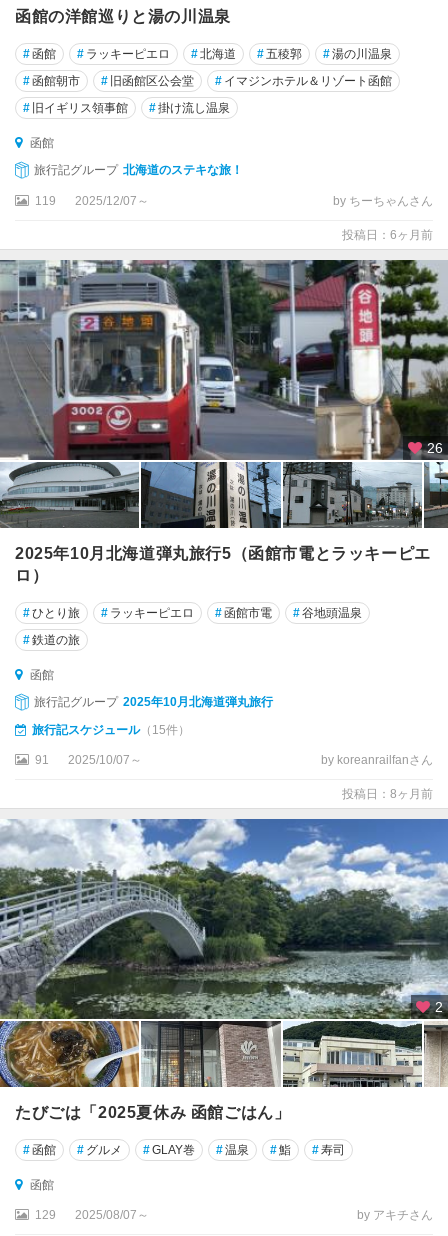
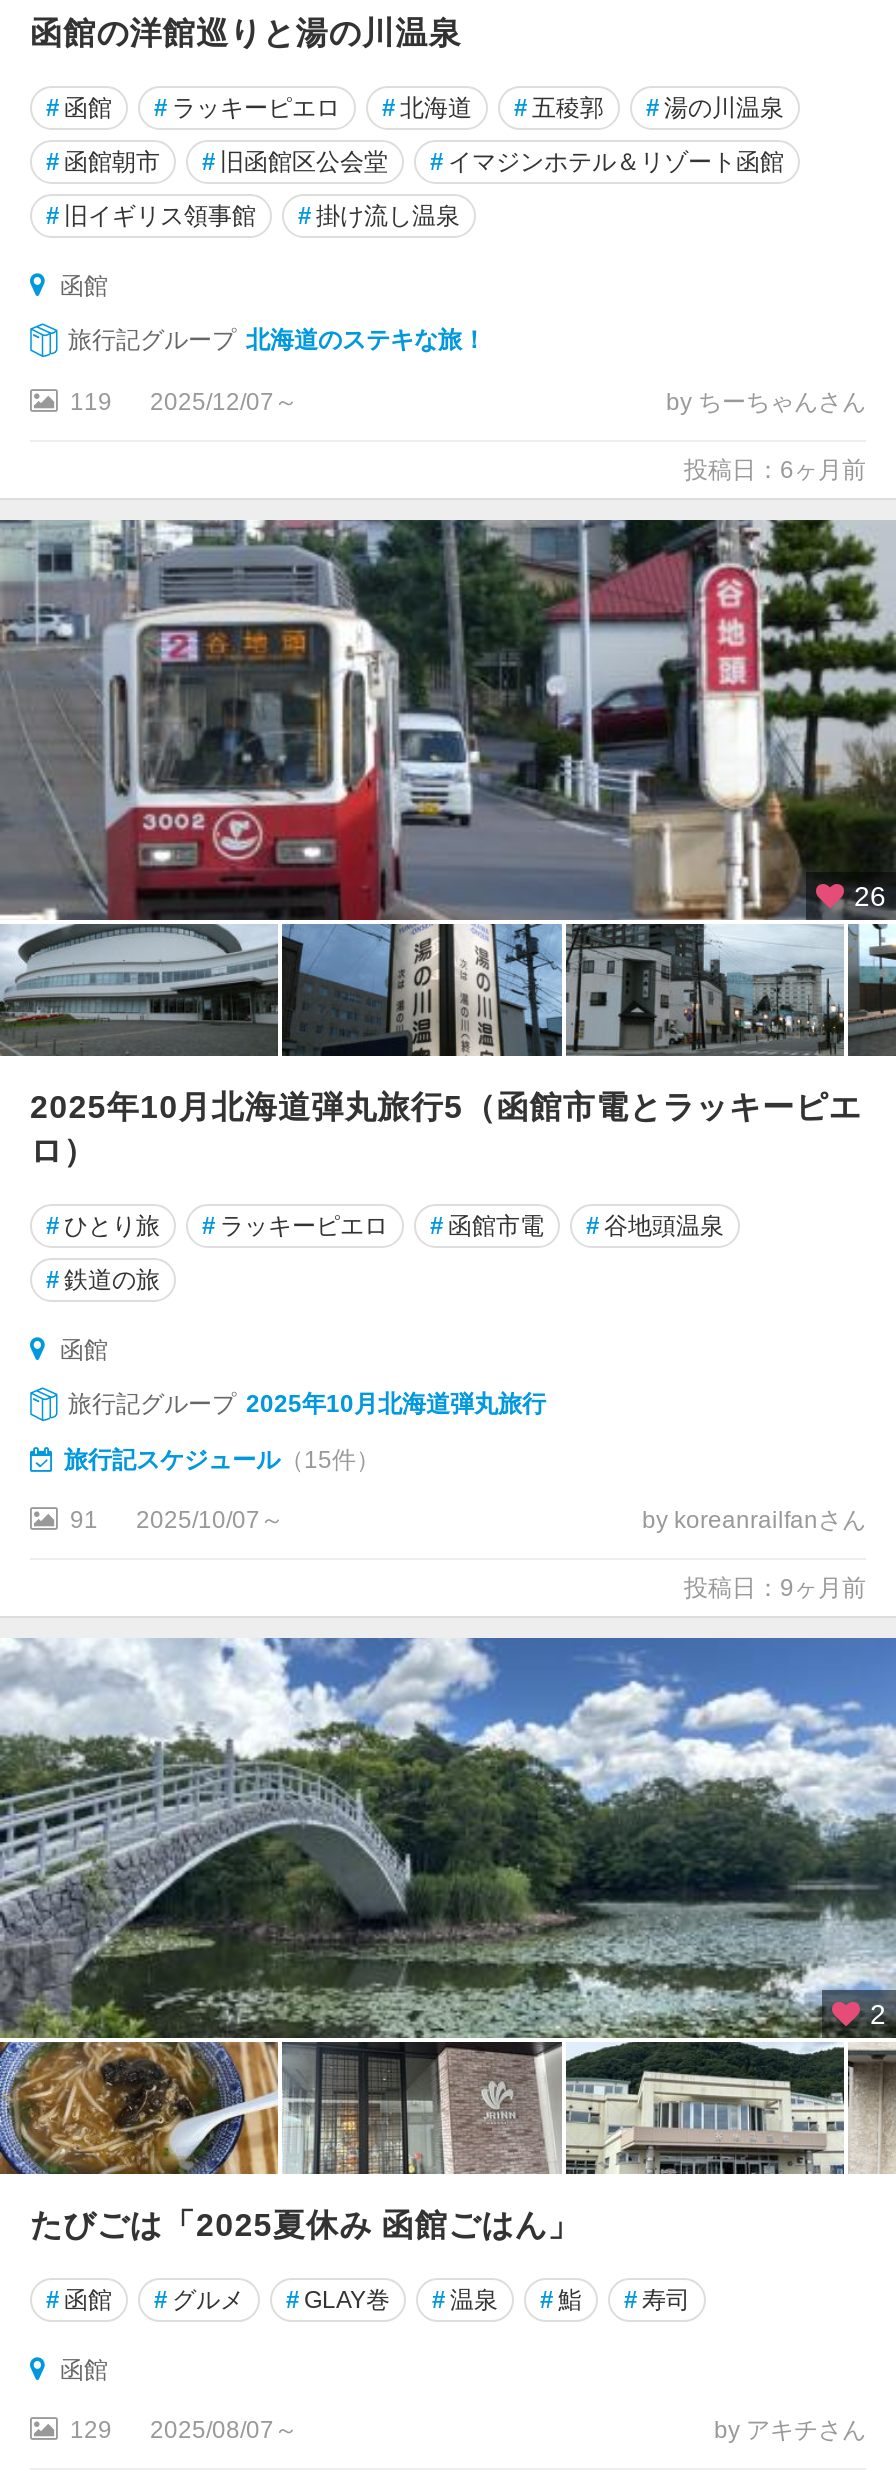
[342,787,433,801] 投稿日：8ヶ月前 -> [684,1575,866,1603] 投稿日：9ヶ月前

